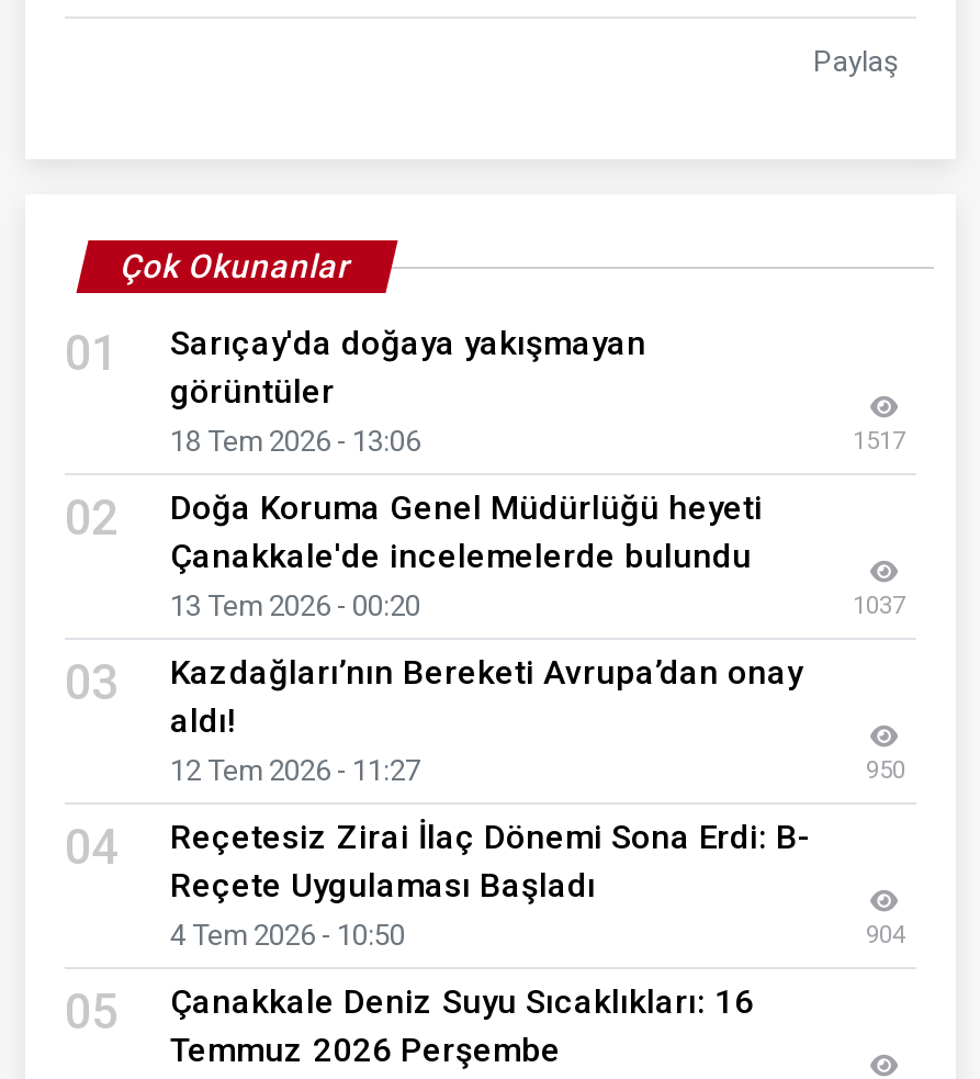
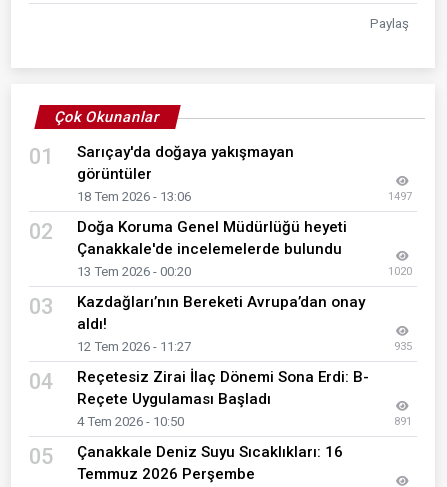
[853,428,905,456] 1517 -> [388,190,412,203] 1497
[853,593,905,621] 1037 -> [388,265,412,278] 1020
[866,757,905,786] 950 -> [394,340,412,353] 935
[866,922,905,950] 904 -> [394,415,412,428] 891

